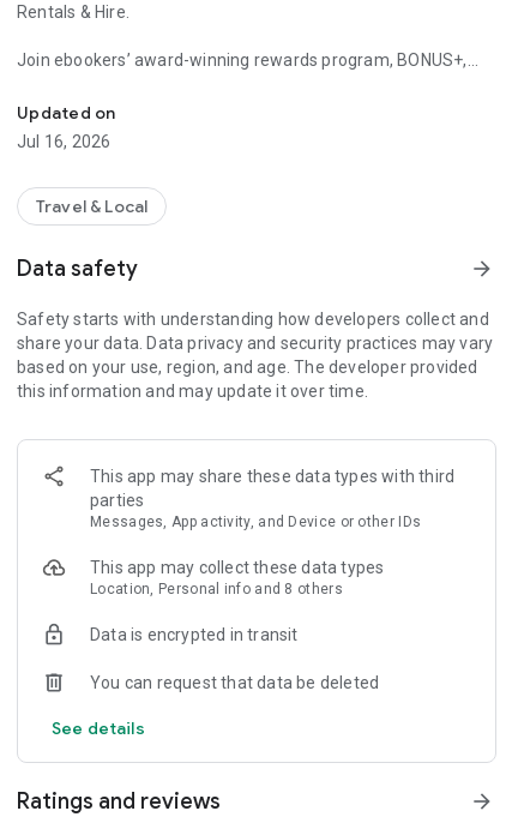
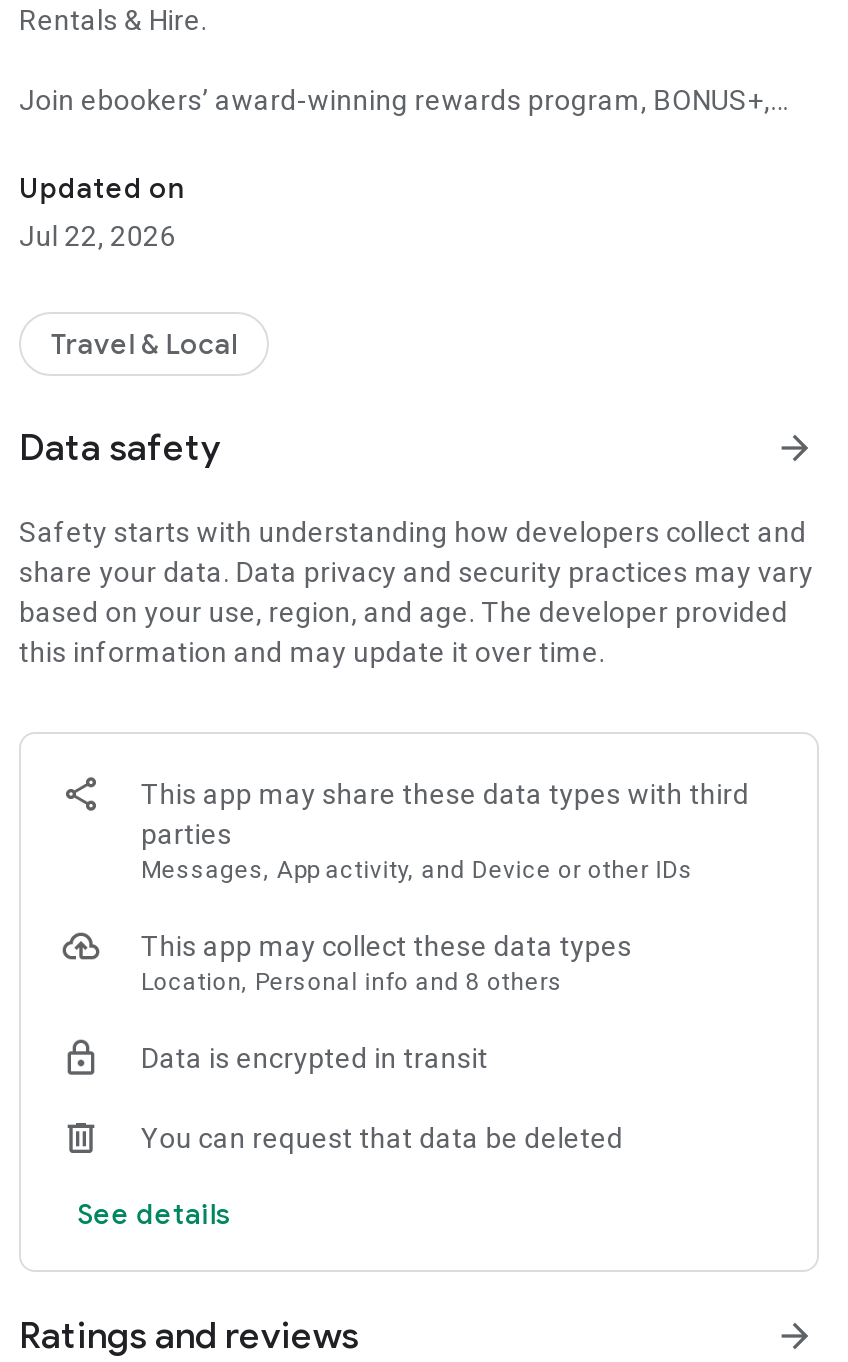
[17,132,111,151] Jul 16, 2026 -> [19,220,176,252] Jul 22, 2026

